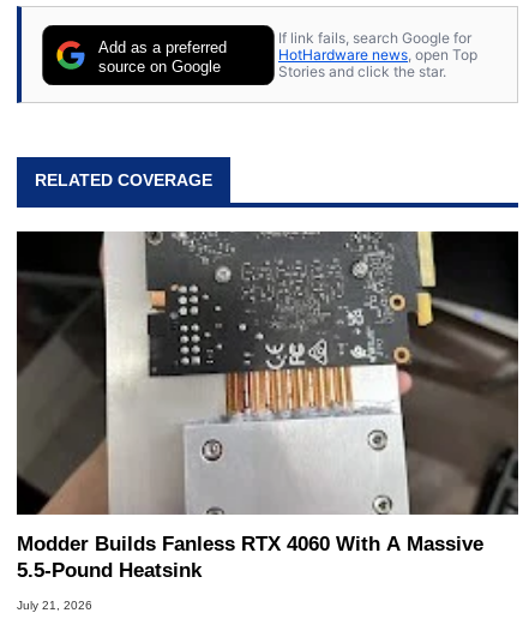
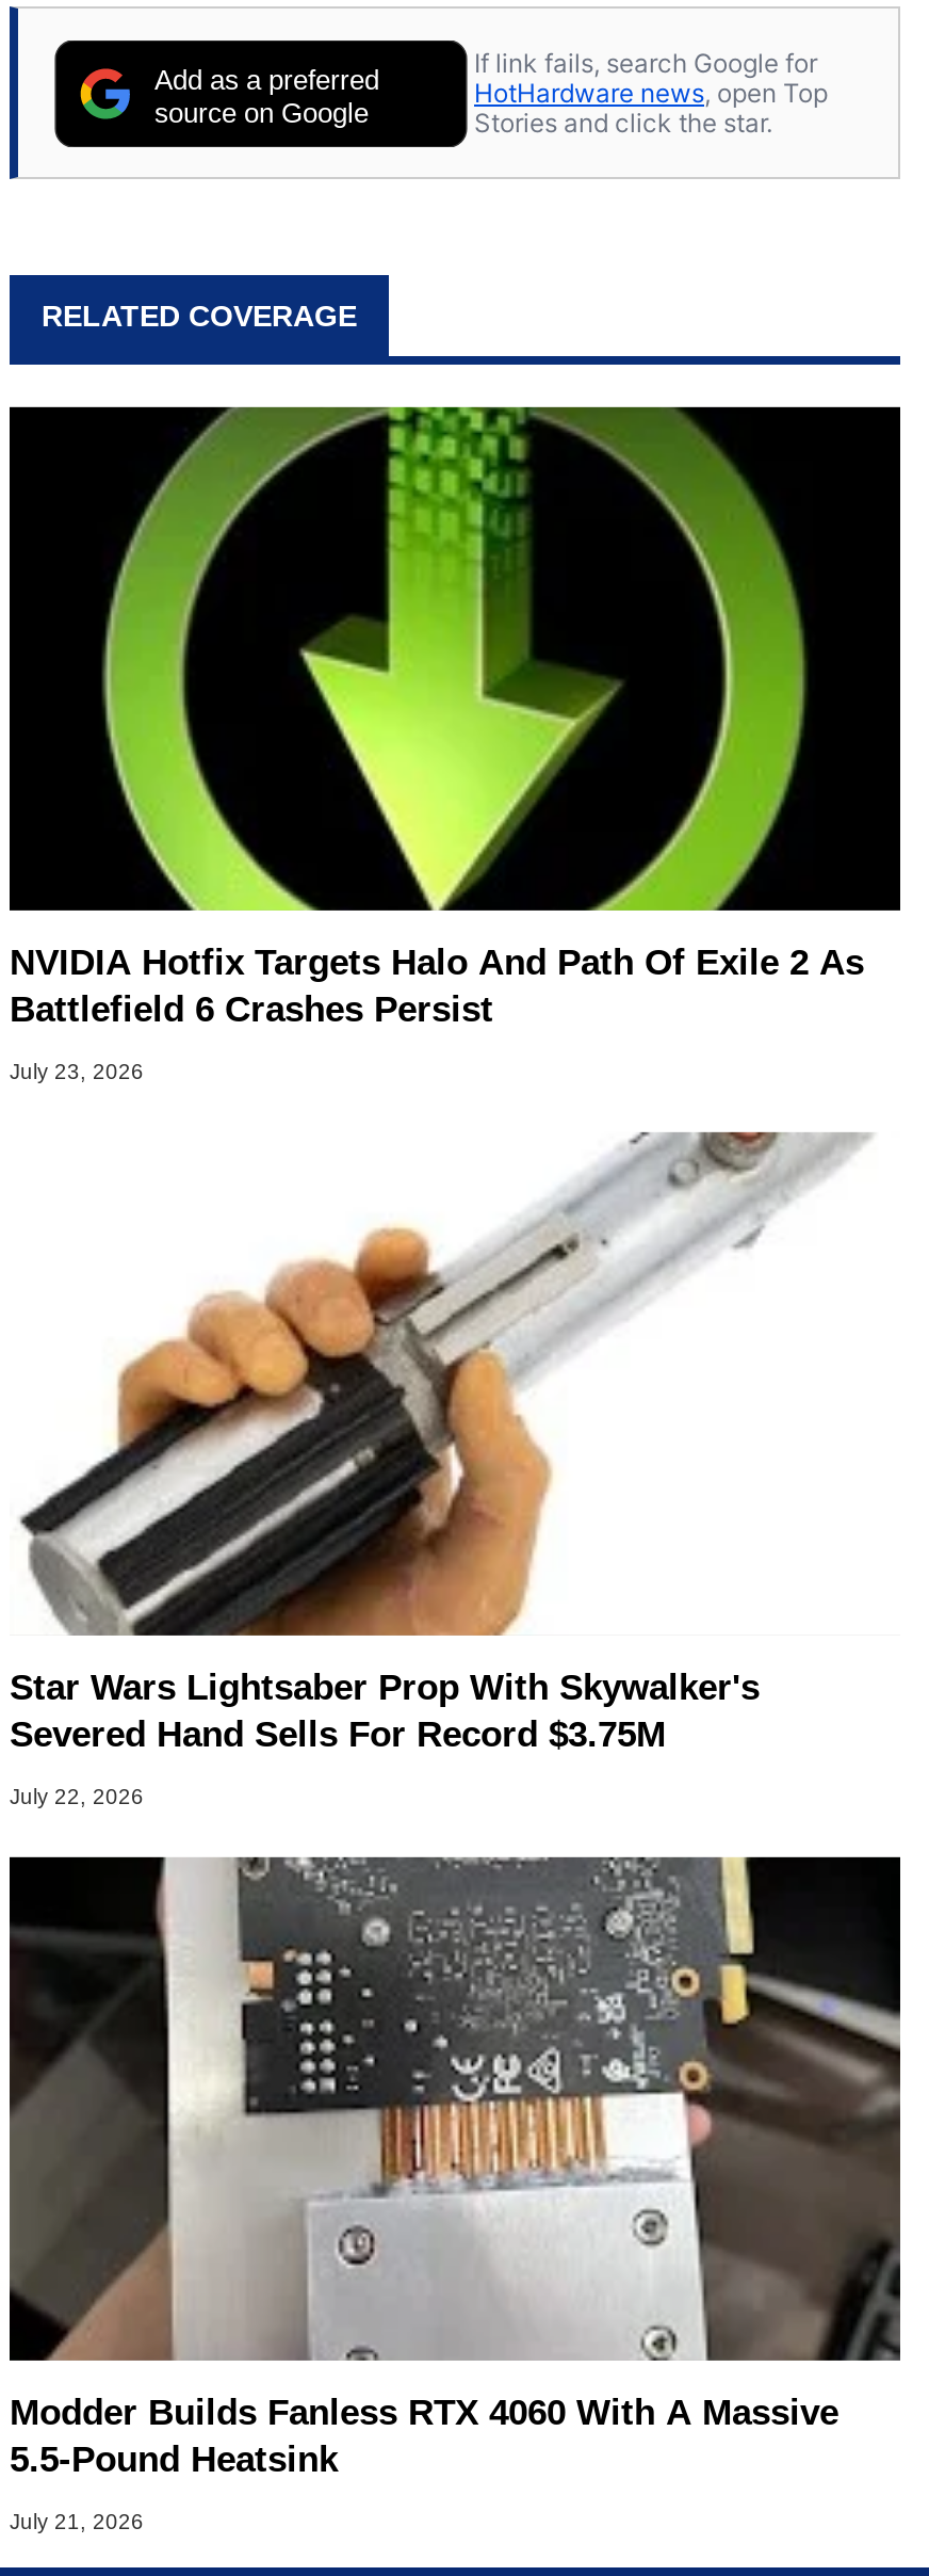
none -> [10,405,900,1083] [image] | NVIDIA Hotfix Targets Halo And Path Of Exile 2 As | Battlefield 6 Crashes Persist | July 23, 2026
none -> [10,1130,873,1808] [image] | Star Wars Lightsaber Prop With Skywalker's | Severed Hand Sells For Record $3.75M | July 22, 2026

